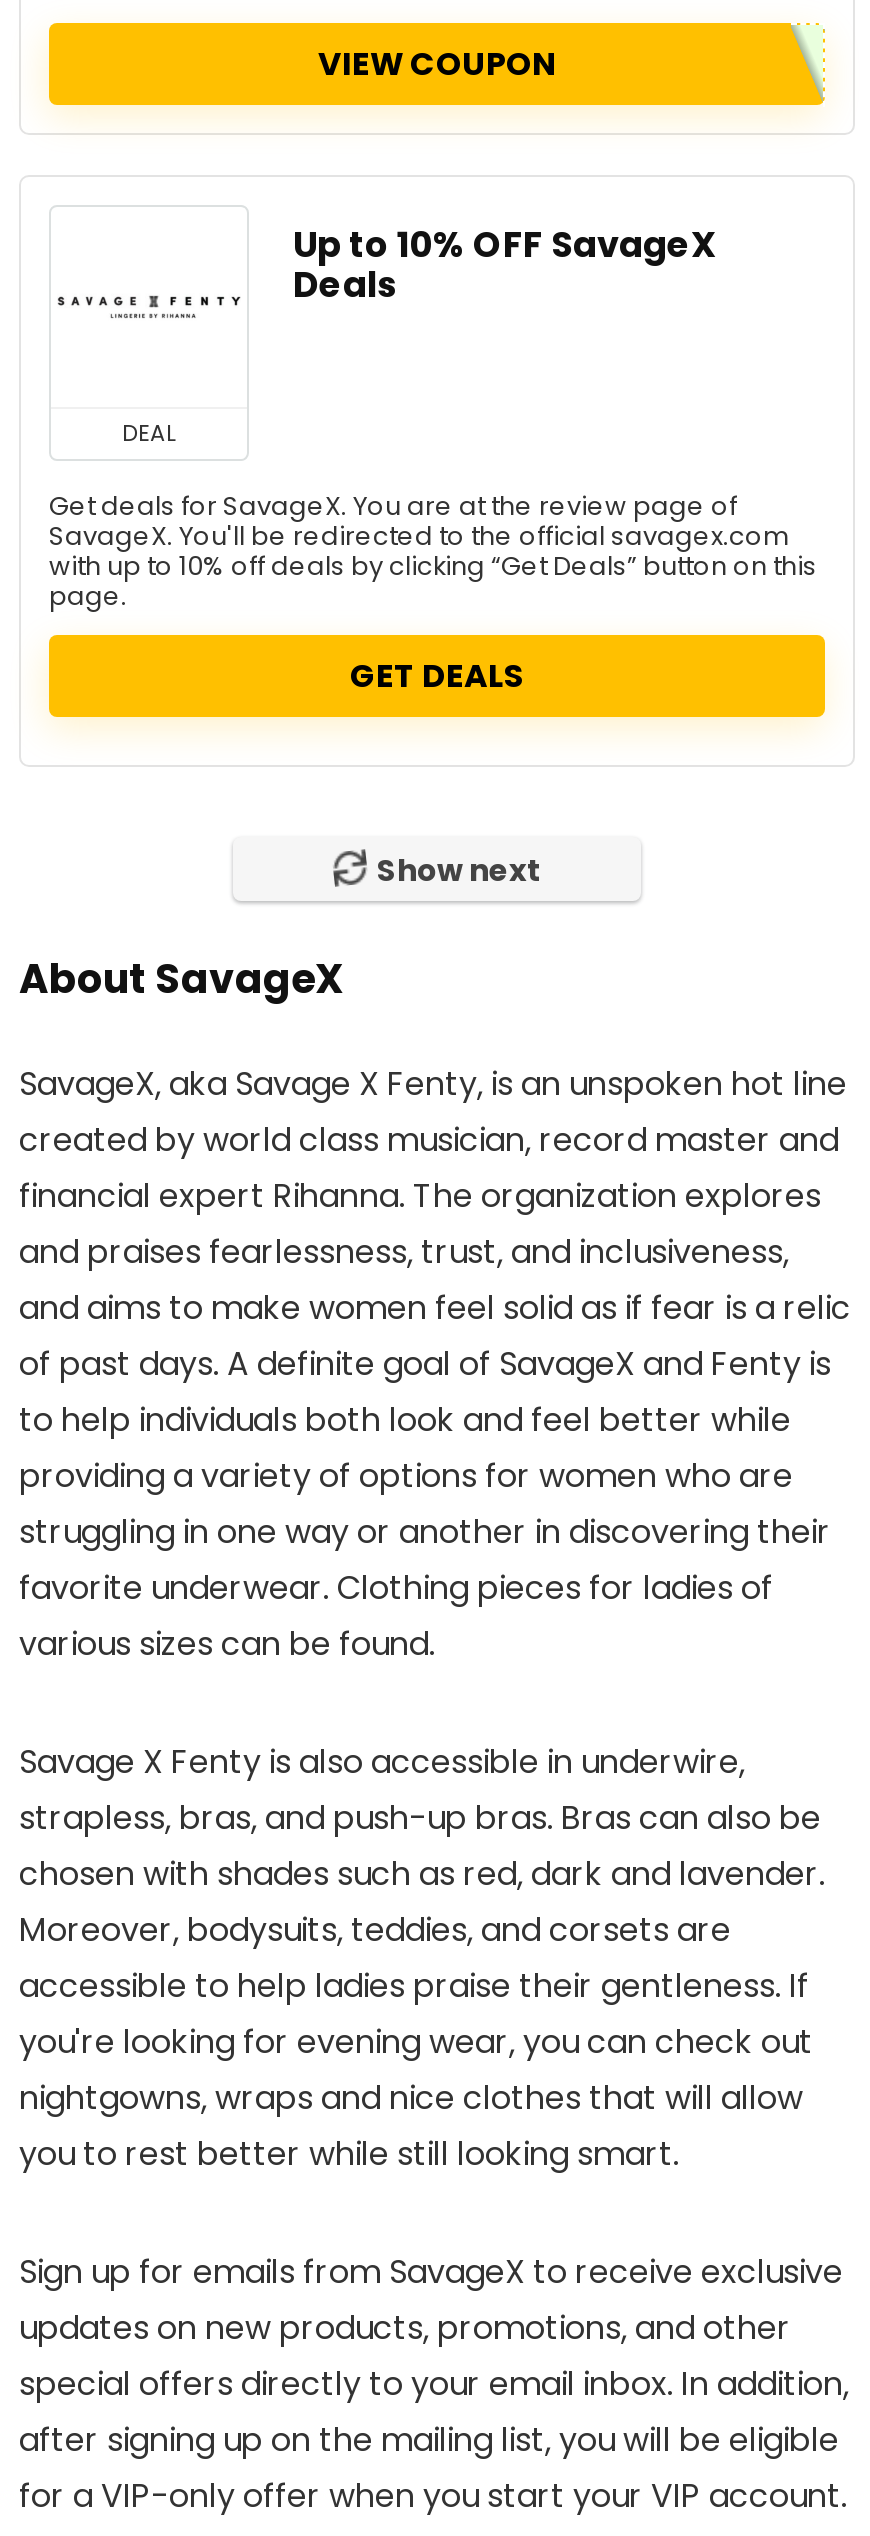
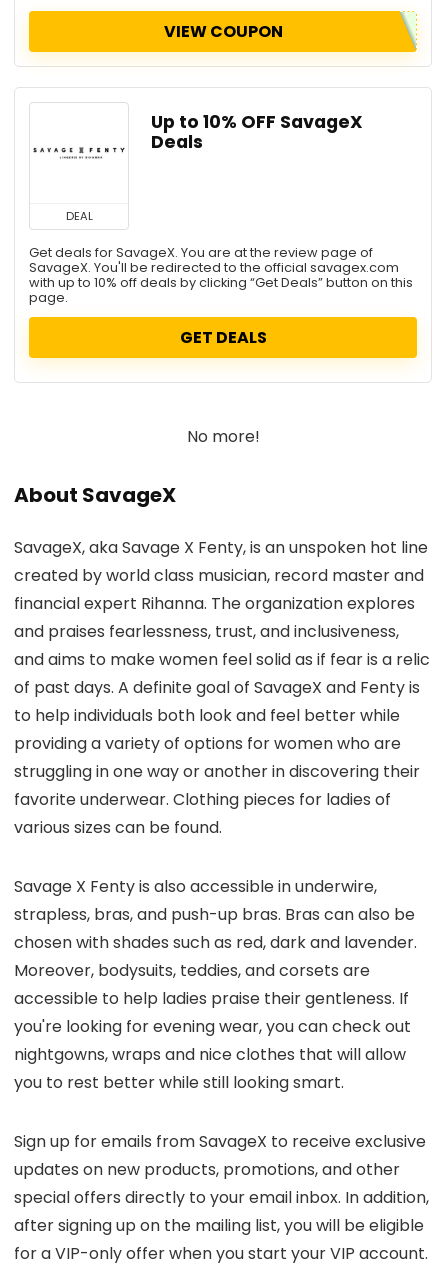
[377,849,541,891] Show next -> [186,425,259,448] No more!

